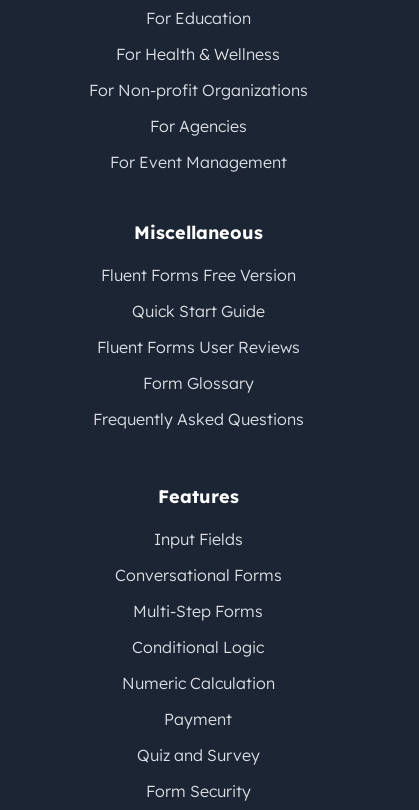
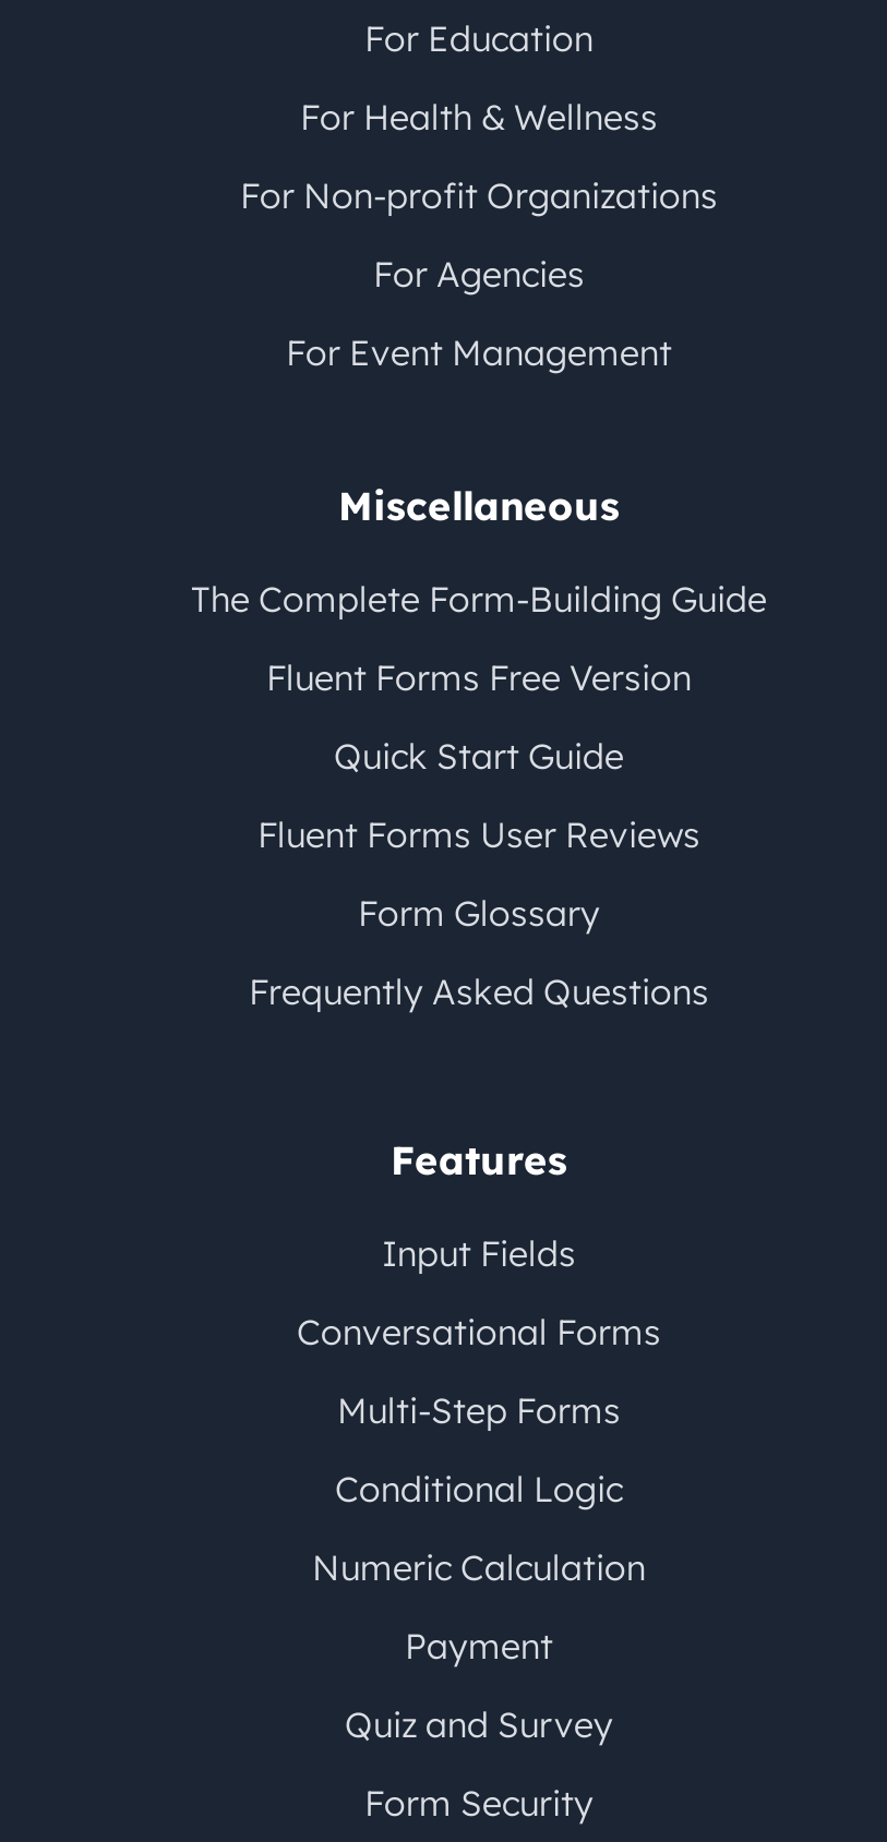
none -> [191,577,767,621] The Complete Form-Building Guide

